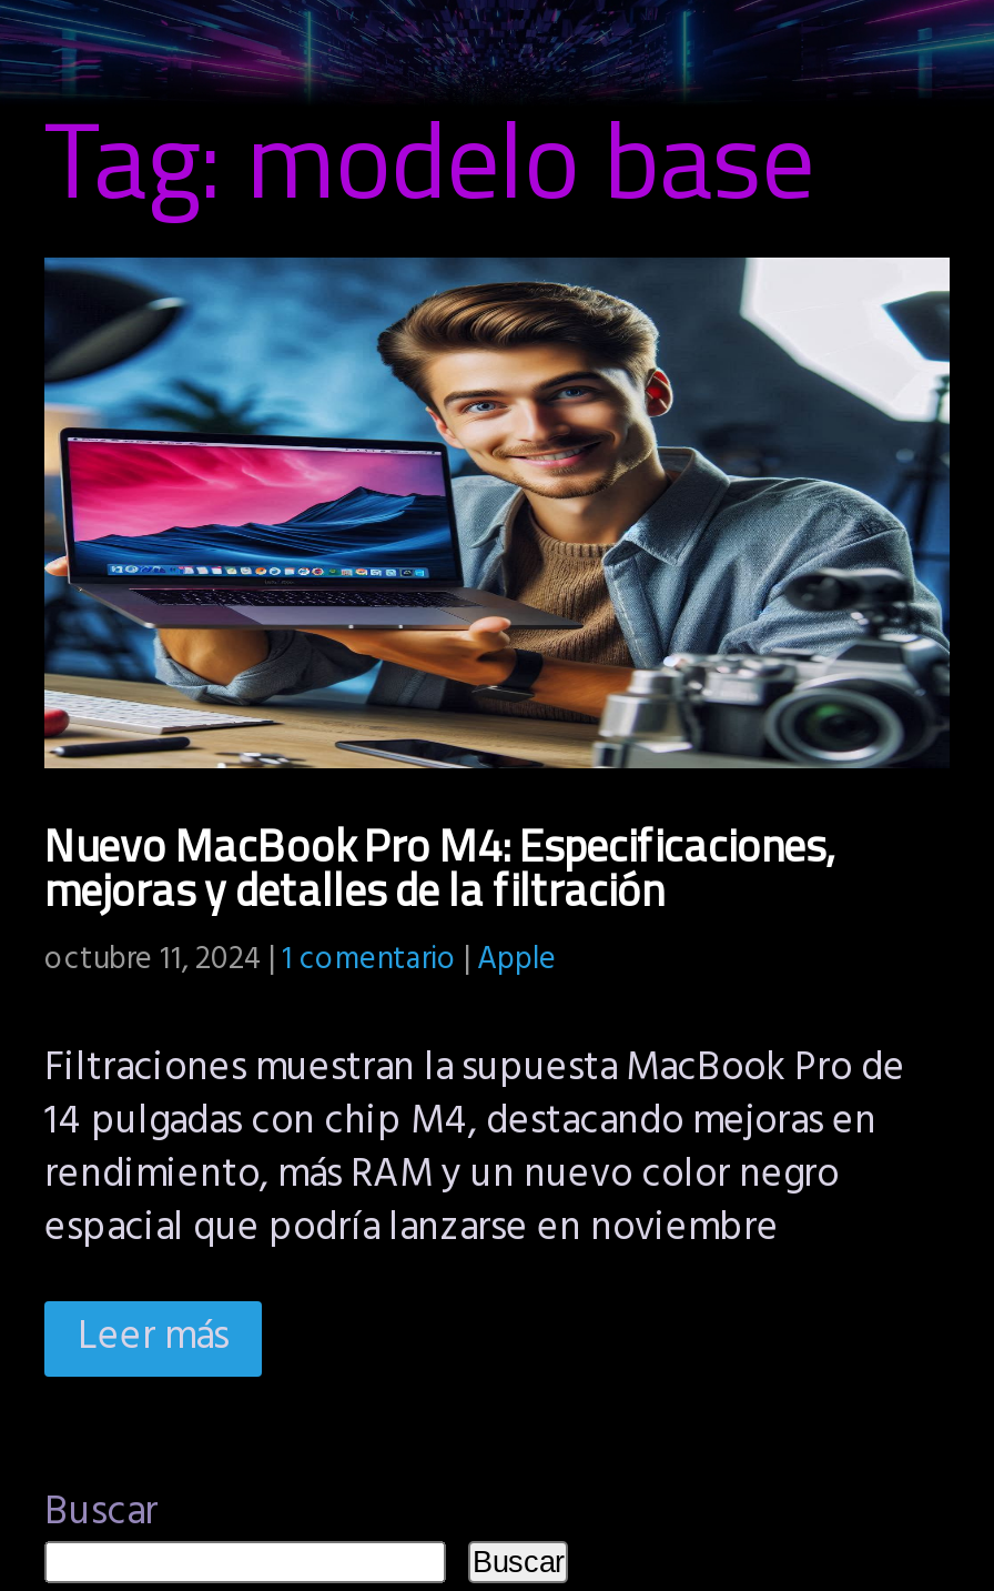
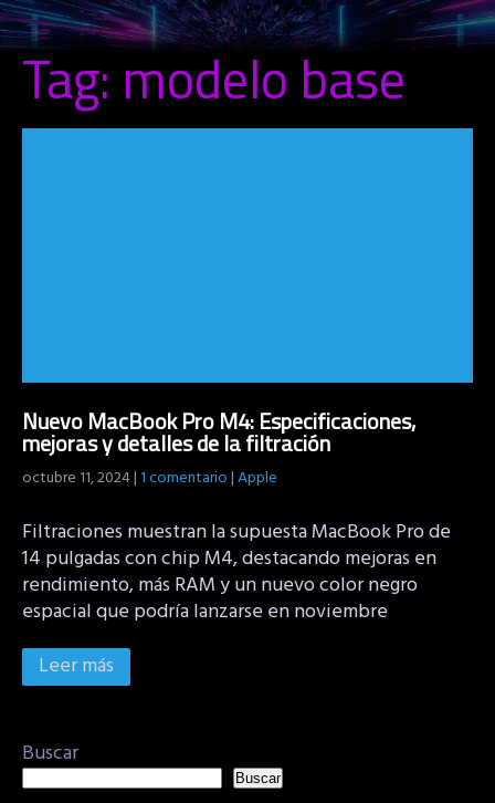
[42,255,952,771] [image] -> none

